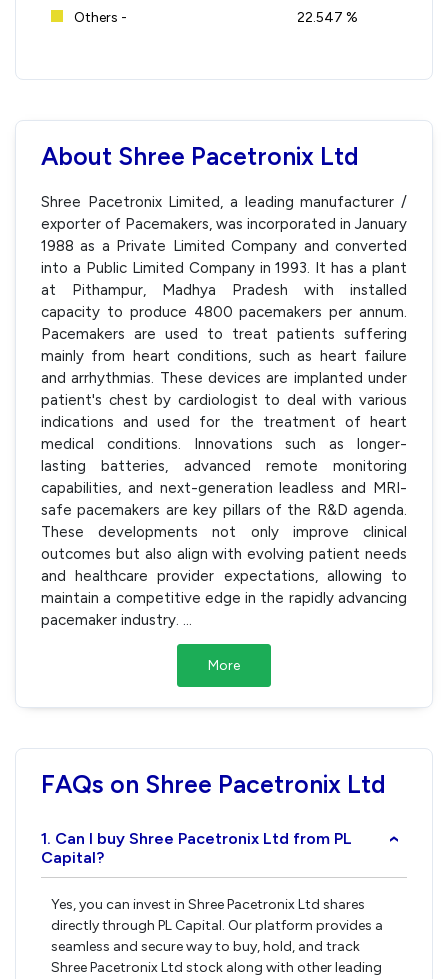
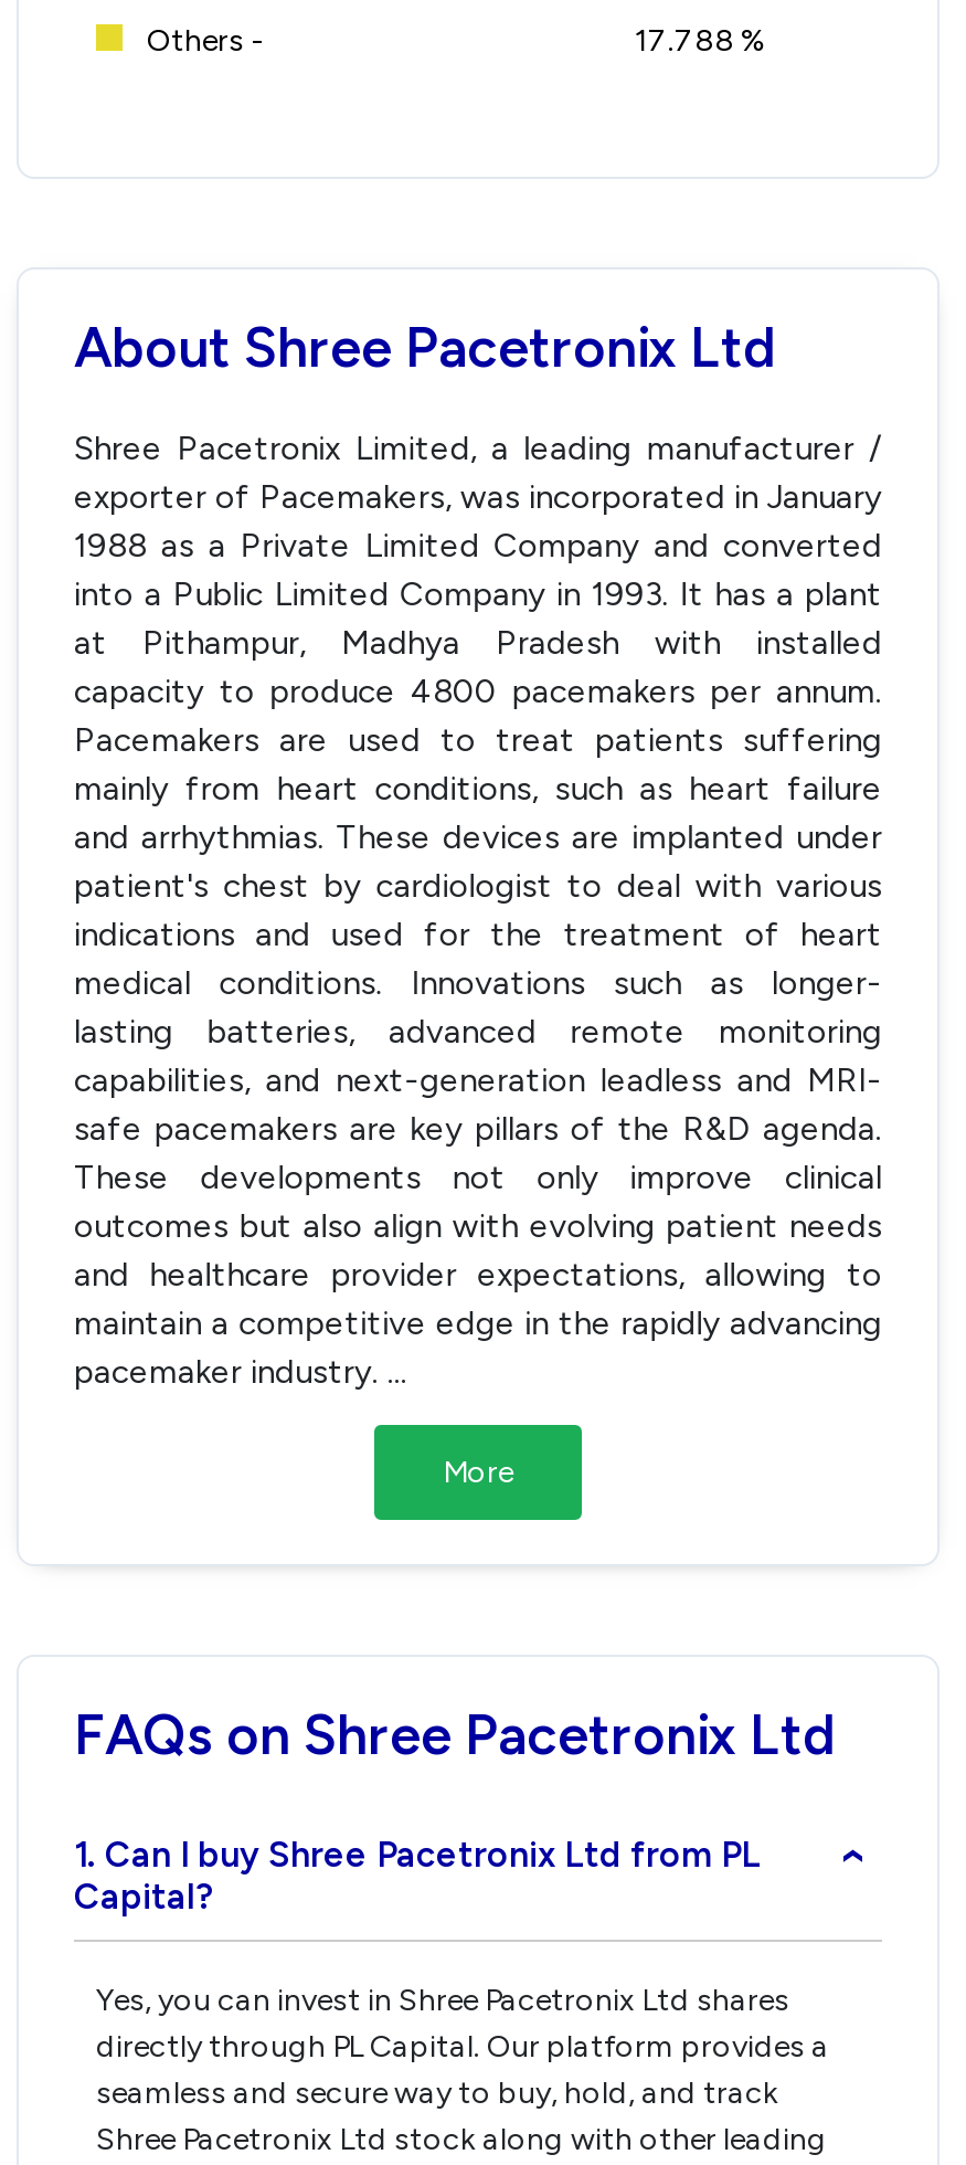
[297,9,358,26] 22.547 % -> [635,22,767,60] 17.788 %

